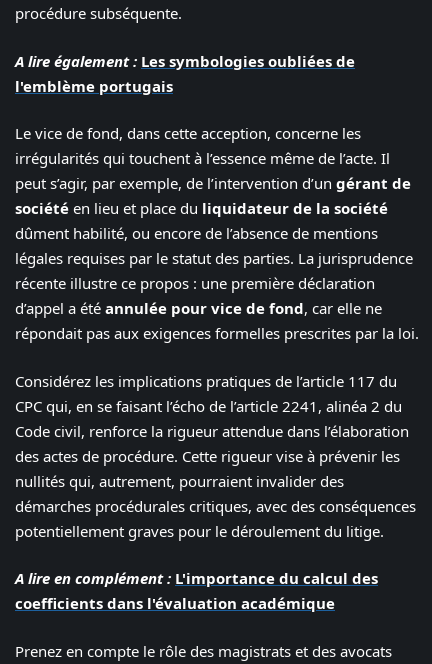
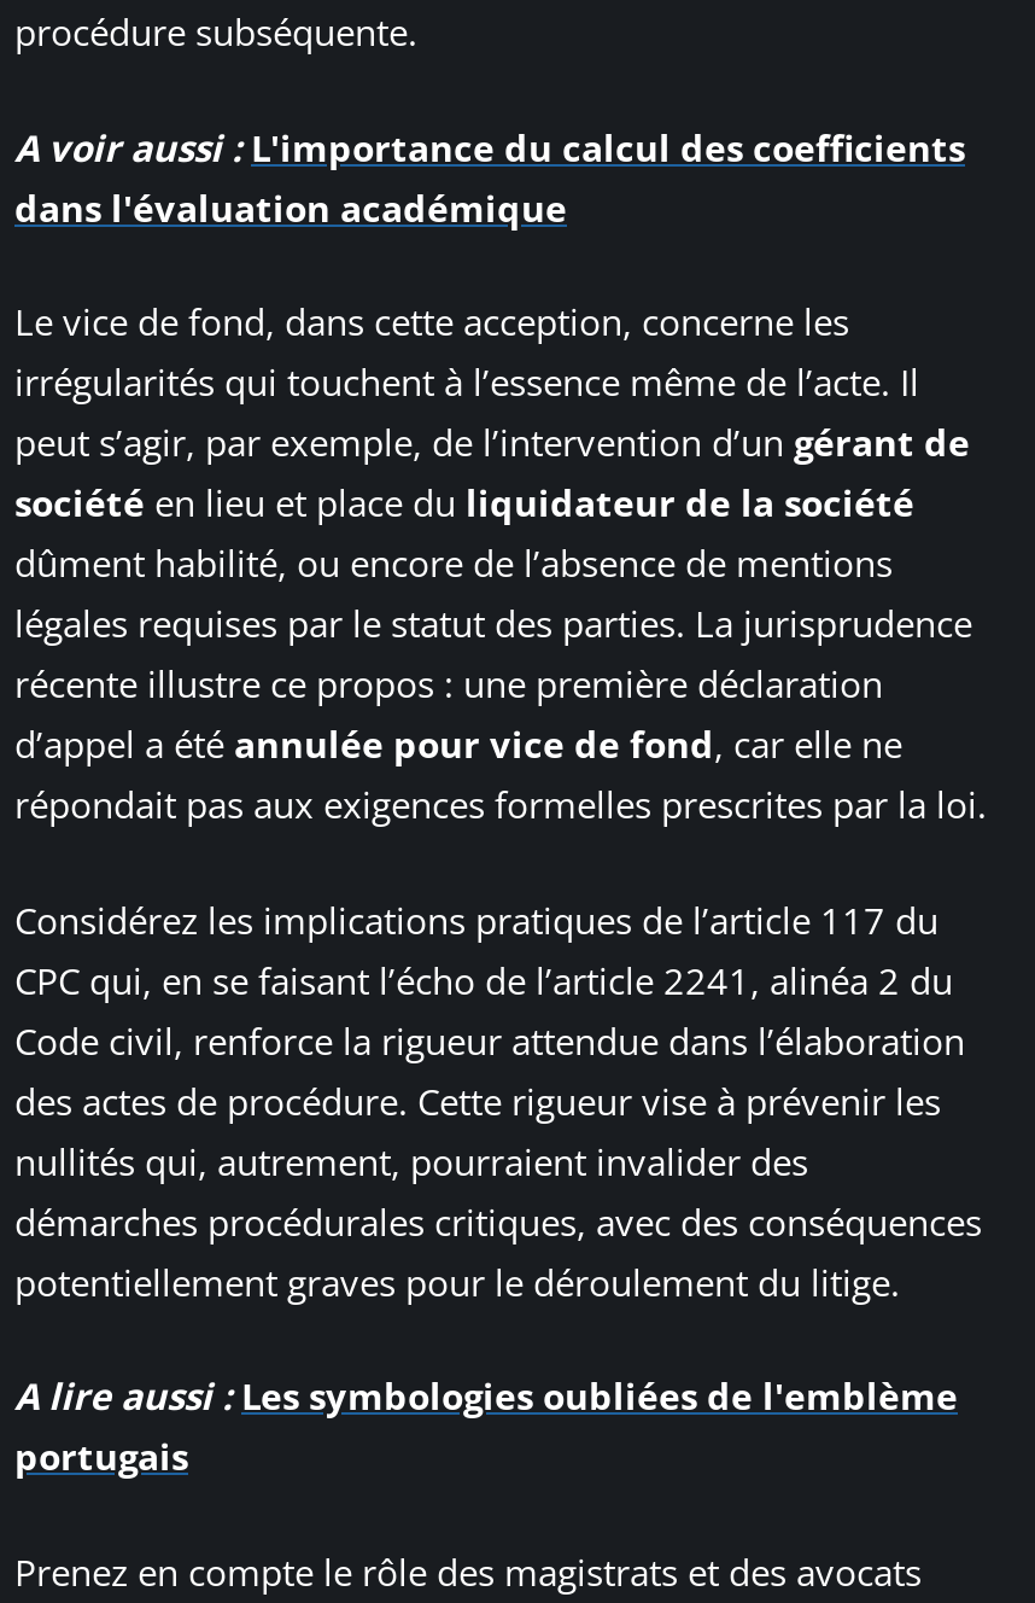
[15,51,355,96] A lire également : Les symbologies oubliées de | l'emblème portugais -> [14,123,965,232] A voir aussi : L'importance du calcul des coefficients | dans l'évaluation académique
[15,568,378,613] A lire en complément : L'importance du calcul des | coefficients dans l'évaluation académique -> [14,1372,958,1481] A lire aussi : Les symbologies oubliées de l'emblème | portugais

